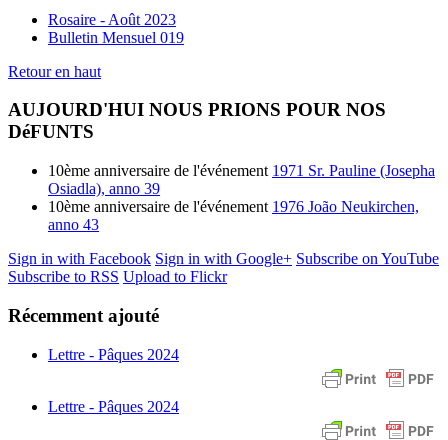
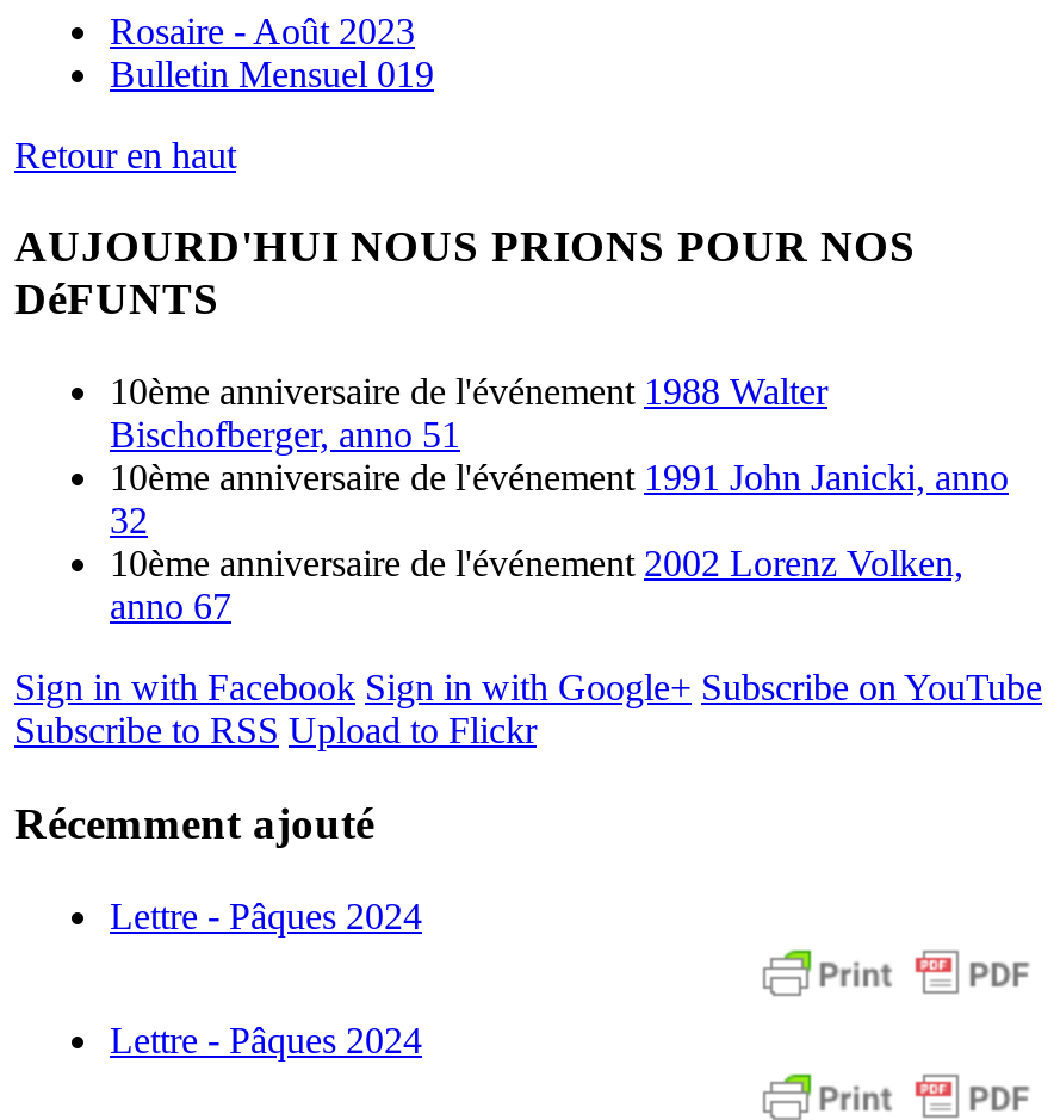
[48,162,435,233] 10ème anniversaire de l'événement 1971 Sr. Pauline (Josepha | Osiadla), anno 39 | 10ème anniversaire de l'événement 1976 João Neukirchen, | anno 43 -> [110,371,1009,626] 10ème anniversaire de l'événement 1988 Walter | Bischofberger, anno 51 | 10ème anniversaire de l'événement 1991 John Janicki, anno | 32 | 10ème anniversaire de l'événement 2002 Lorenz Volken, | anno 67

